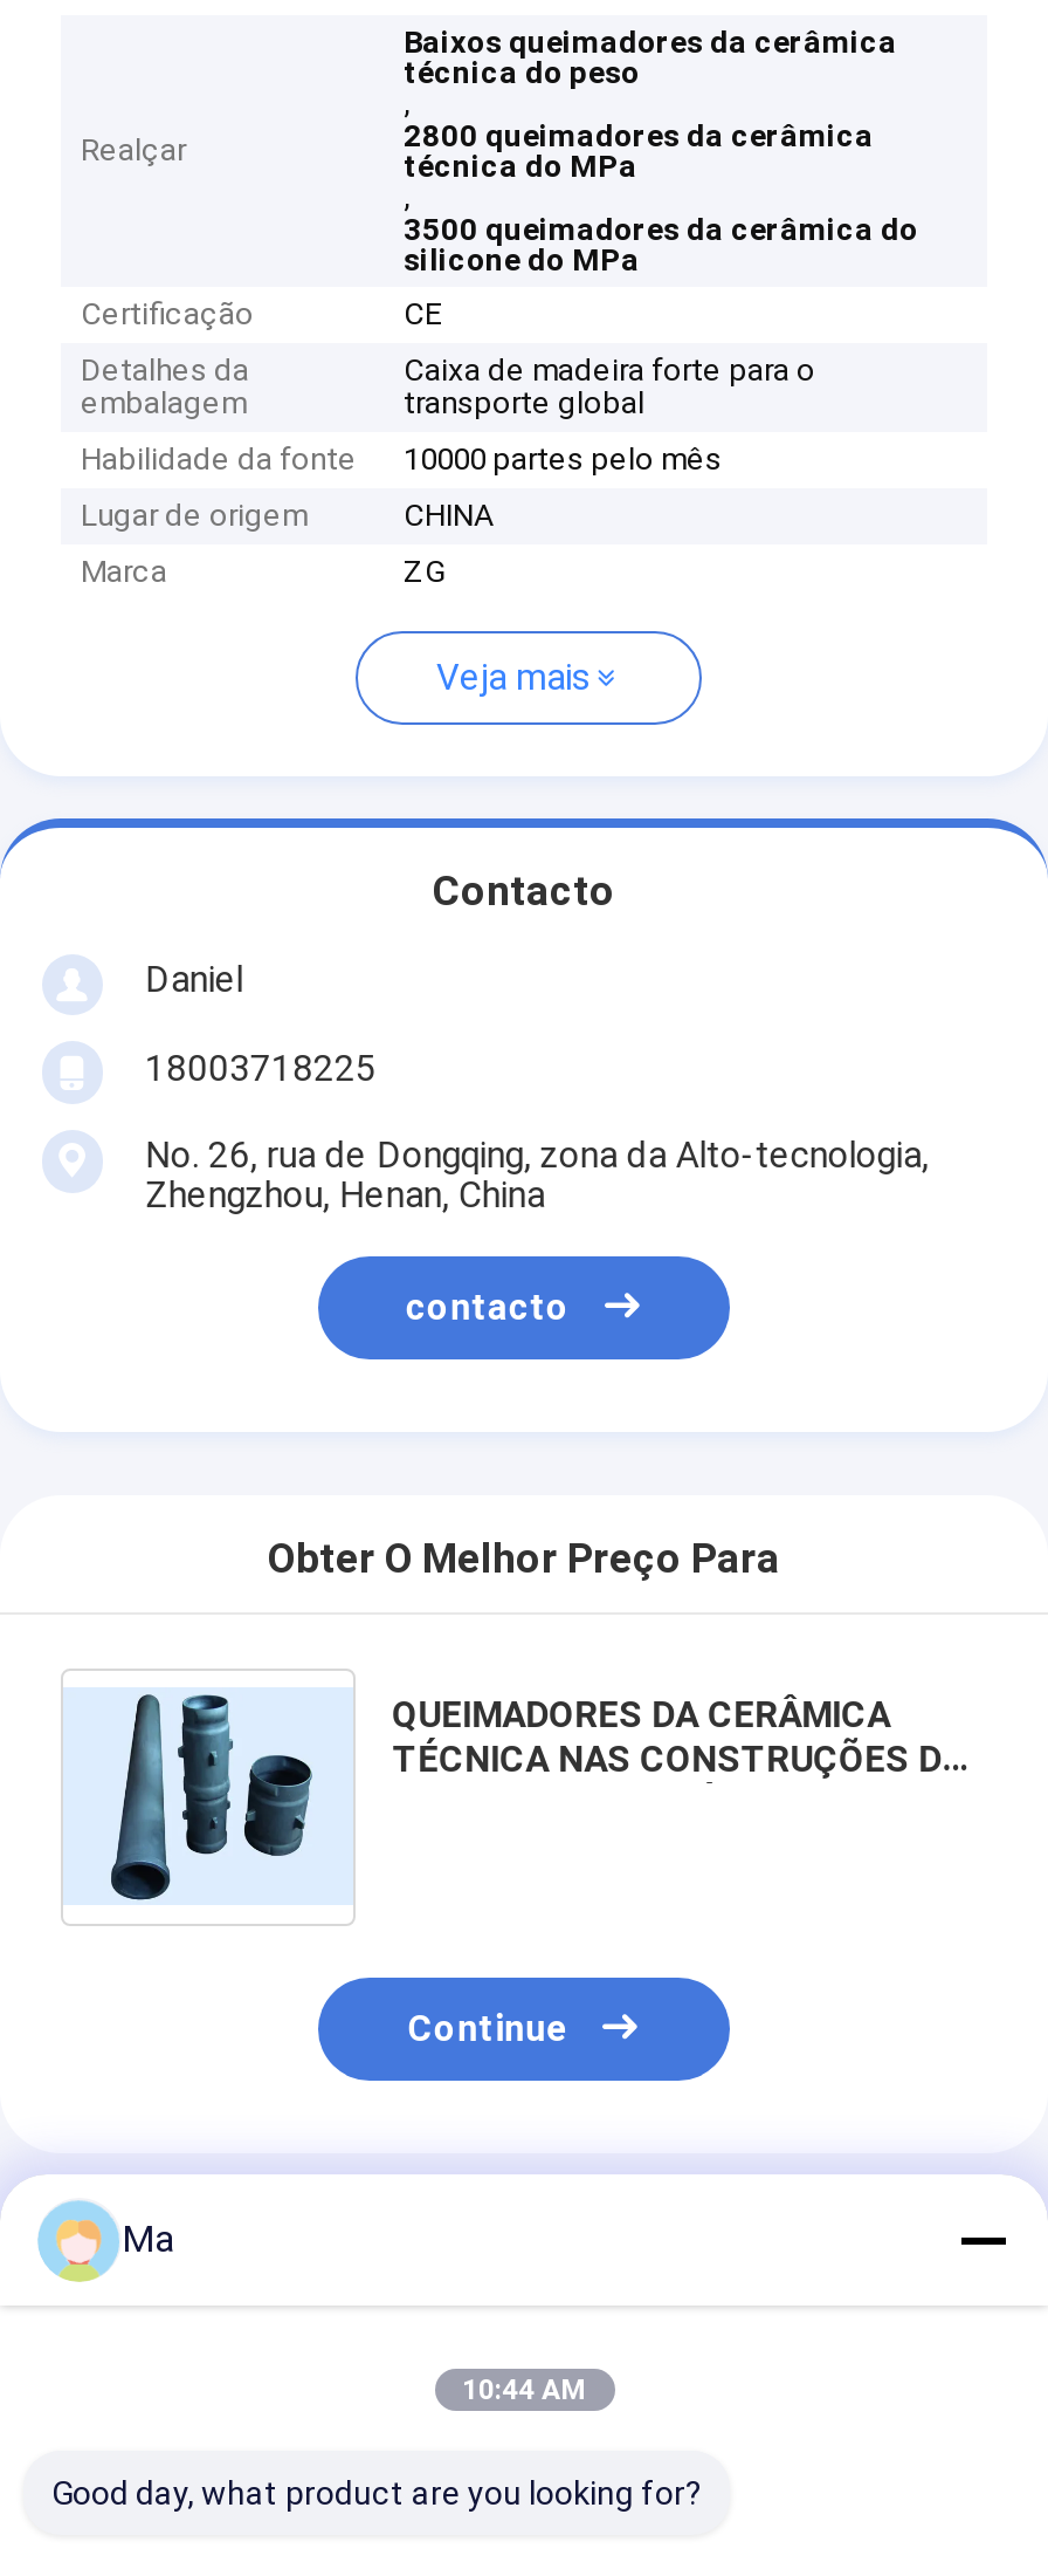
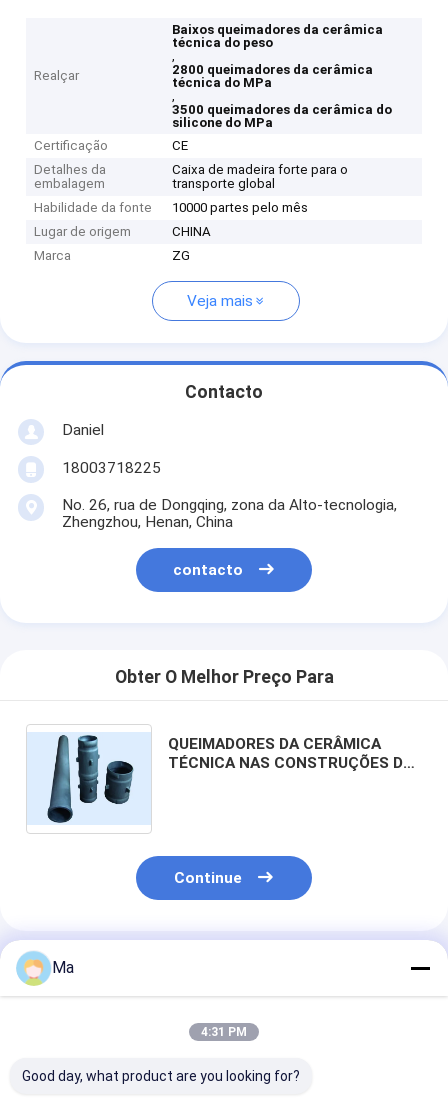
[462,2373,586,2406] 10:44 AM -> [201,1025,247,1039] 4:31 PM

